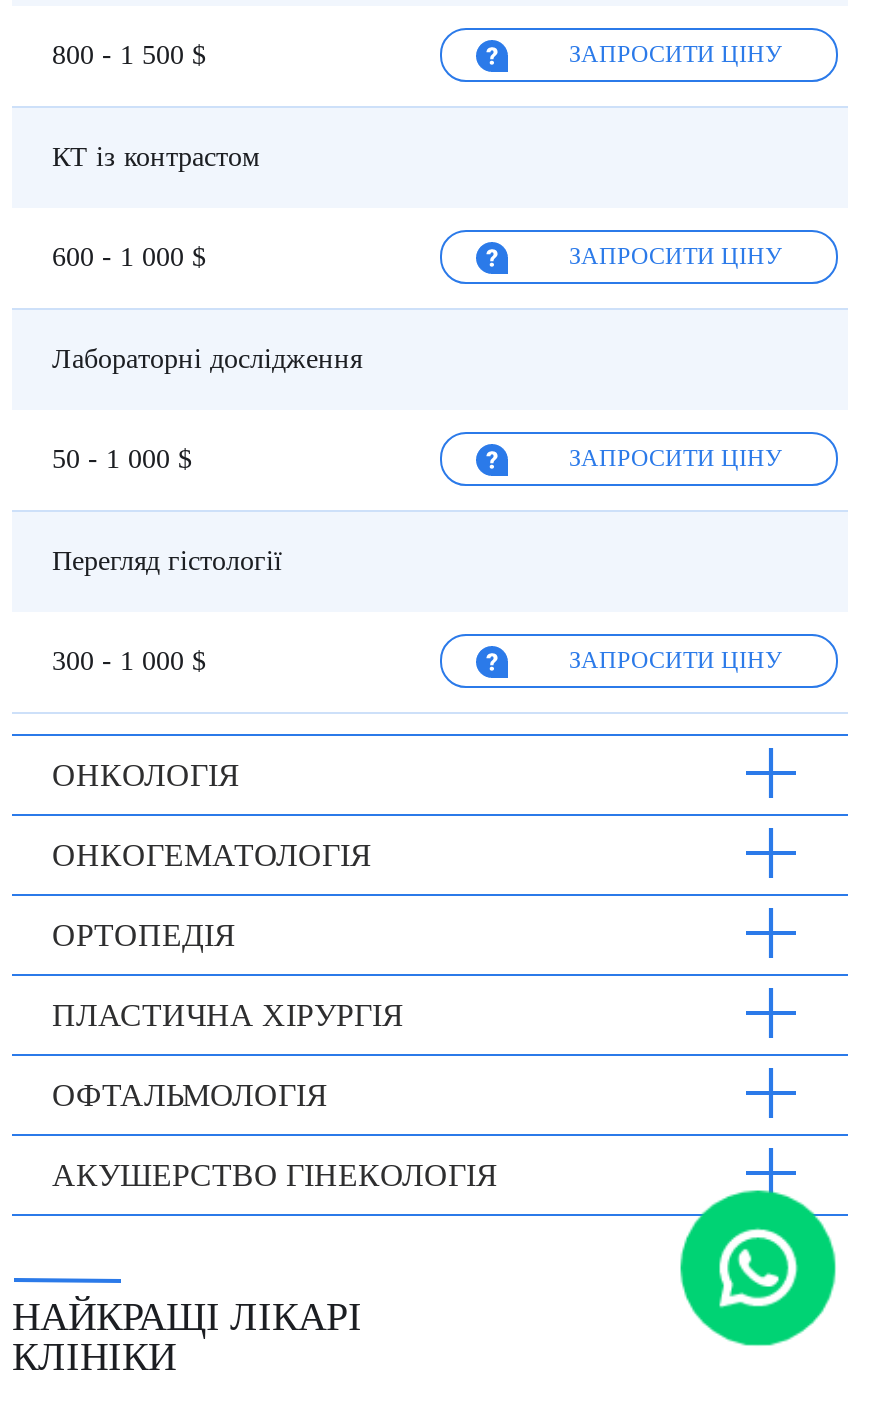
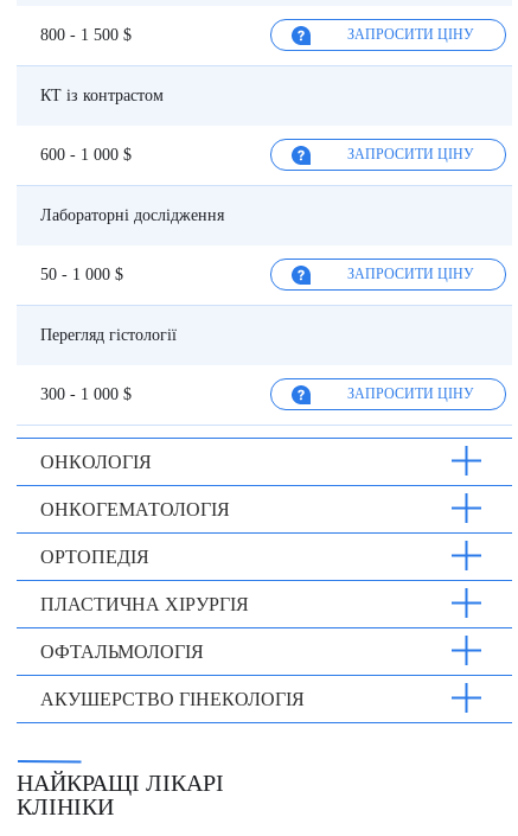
[678,1188,838,1348] [image] -> none

